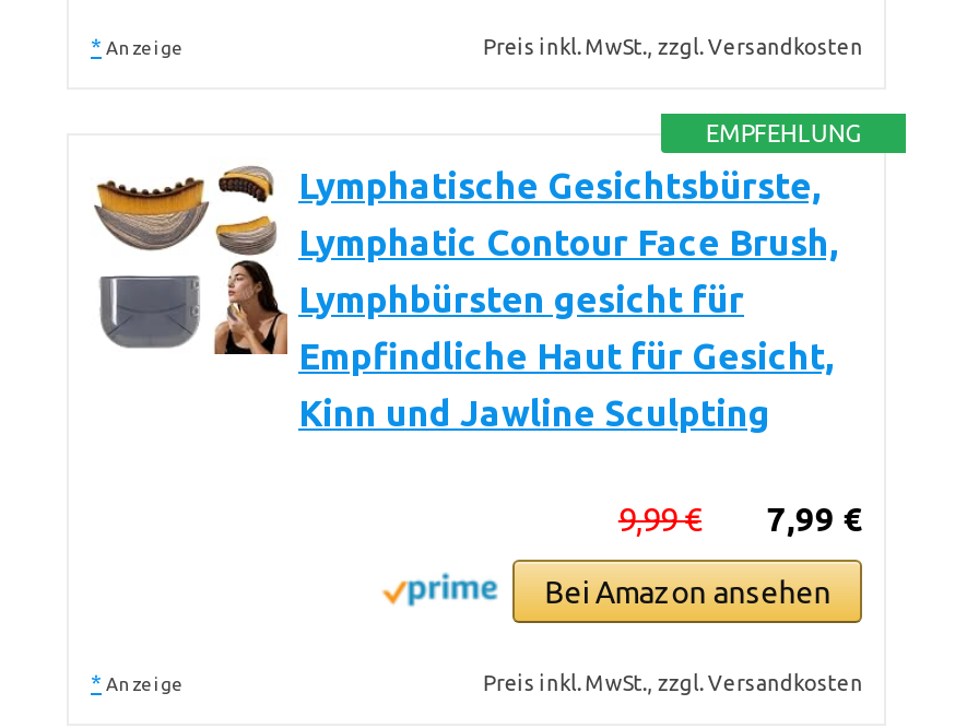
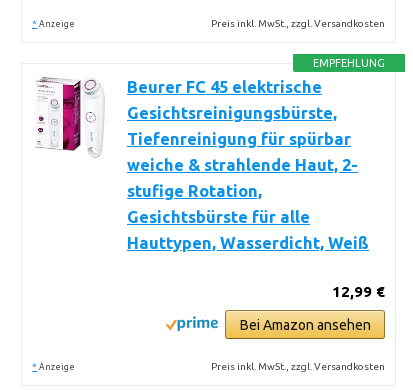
[93,164,838,433] [image] | Lymphatische Gesichtsbürste, | Lymphatic Contour Face Brush, | Lymphbürsten gesicht für | Empfindliche Haut für Gesicht, | Kinn und Jawline Sculpting -> [36,76,369,252] [image] | Beurer FC 45 elektrische | Gesichtsreinigungsbürste, | Tiefenreinigung für spürbar | weiche & strahlende Haut, 2- | stufige Rotation, | Gesichtsbürste für alle | Hauttypen, Wasserdicht, Weiß
[618,501,863,538] 7,99 € | 9,99 € -> [332,283,385,300] 12,99 €

